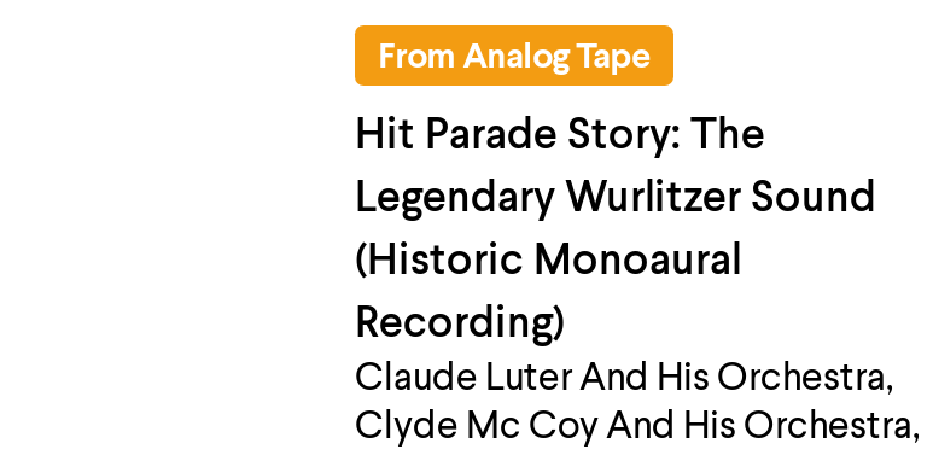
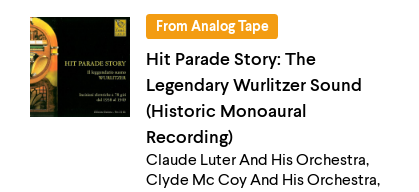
none -> [29,16,131,118] [image]

